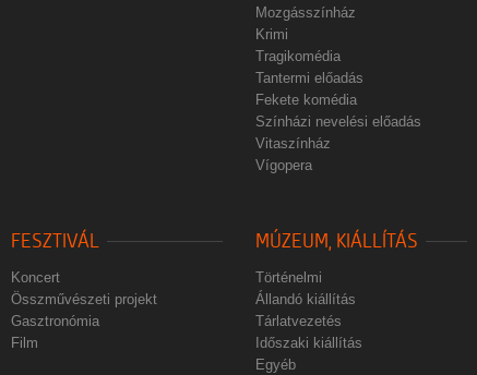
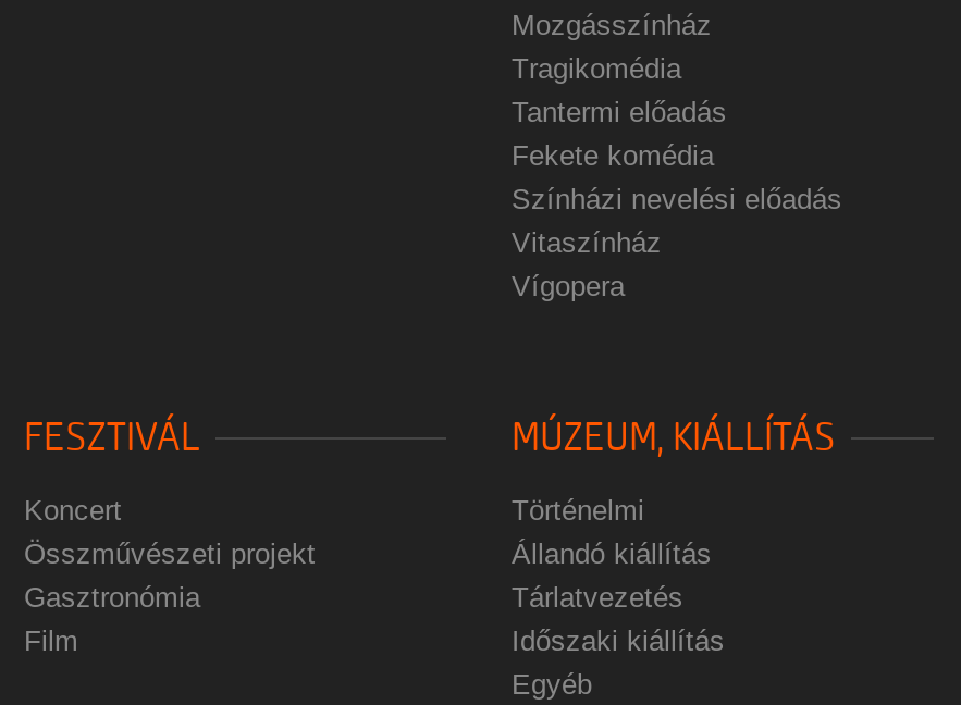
[255,26,288,42] Krimi -> none

